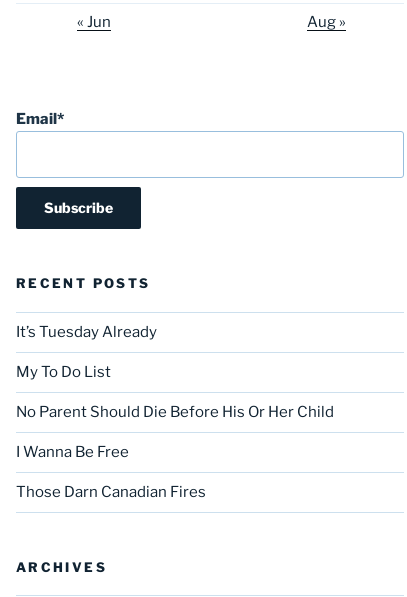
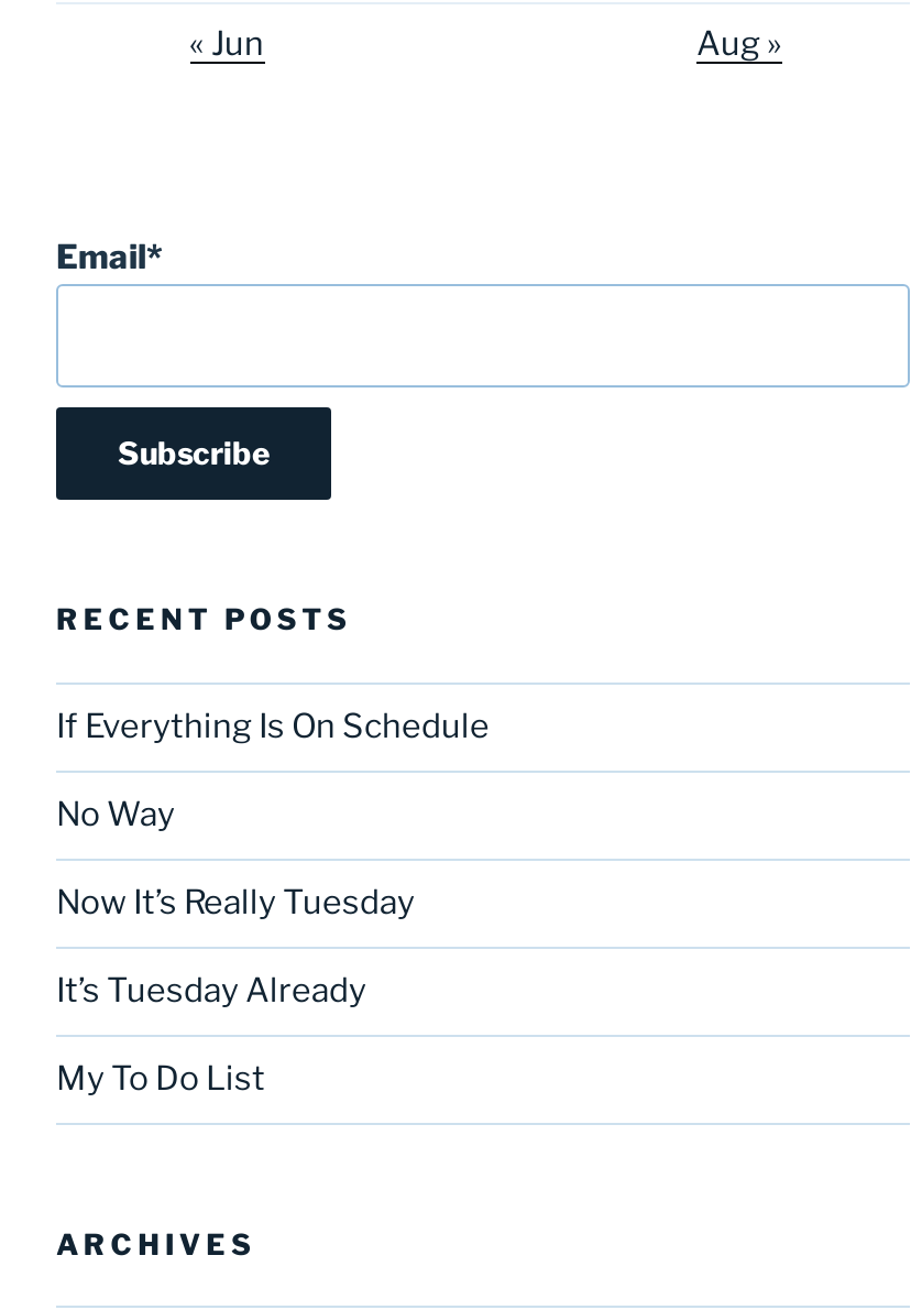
none -> [56,707,490,923] If Everything Is On Schedule | No Way | Now It’s Really Tuesday
moved [16,323,157,381] -> [56,971,366,1099]: It’s Tuesday Already | My To Do List
[16,403,334,501] No Parent Should Die Before His Or Her Child | I Wanna Be Free | Those Darn Canadian Fires -> none

